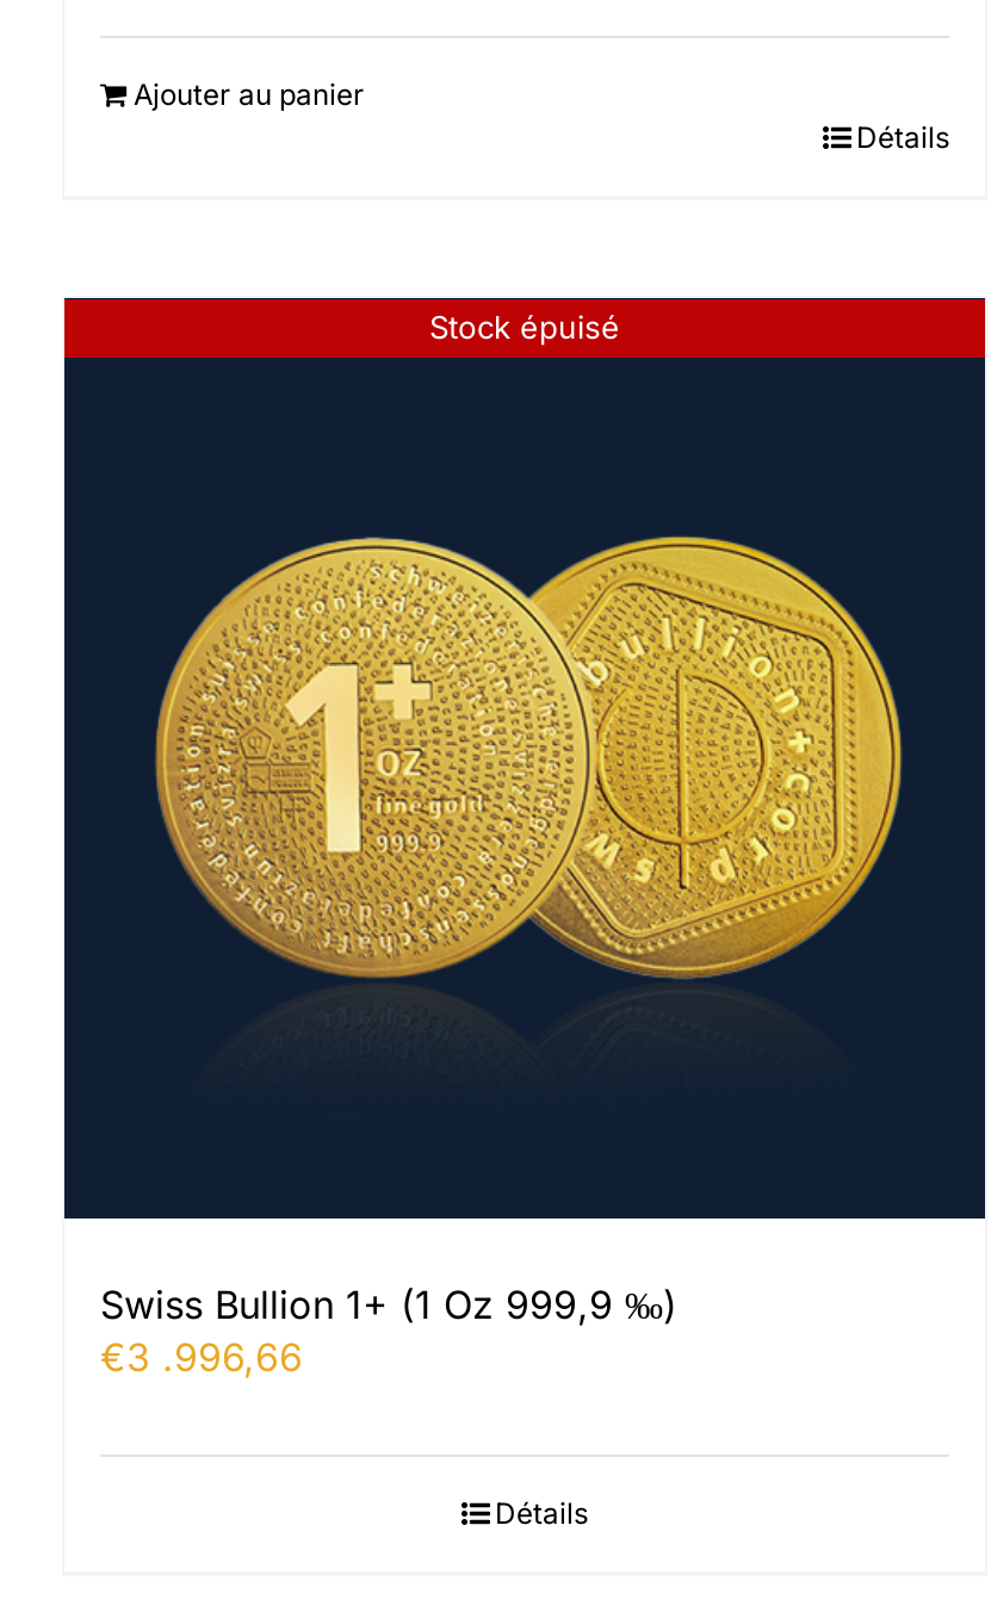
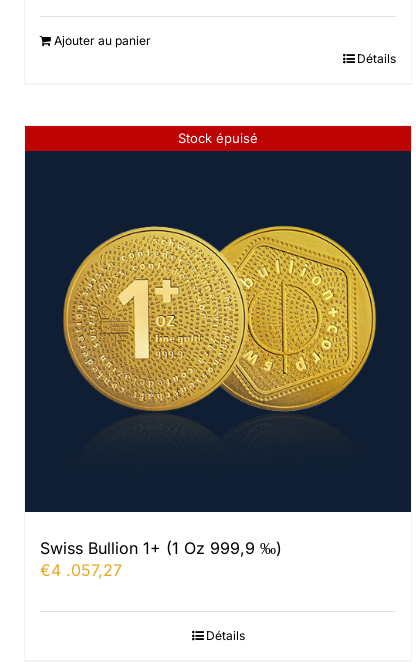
[100,1334,303,1382] €3 .996,66 -> [40,560,122,580] €4 .057,27

